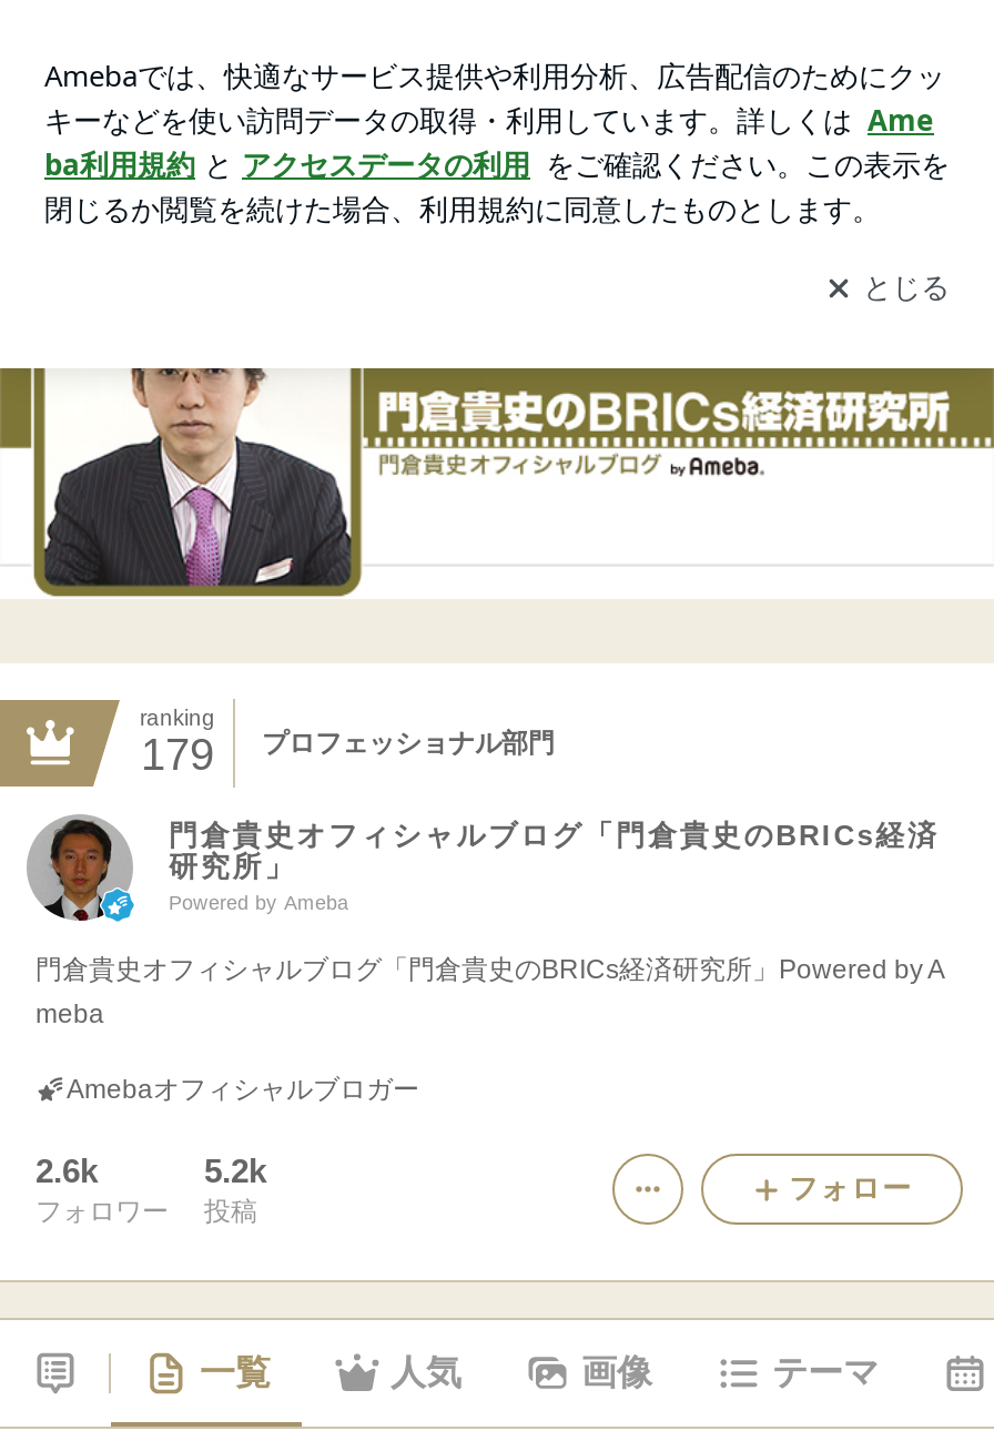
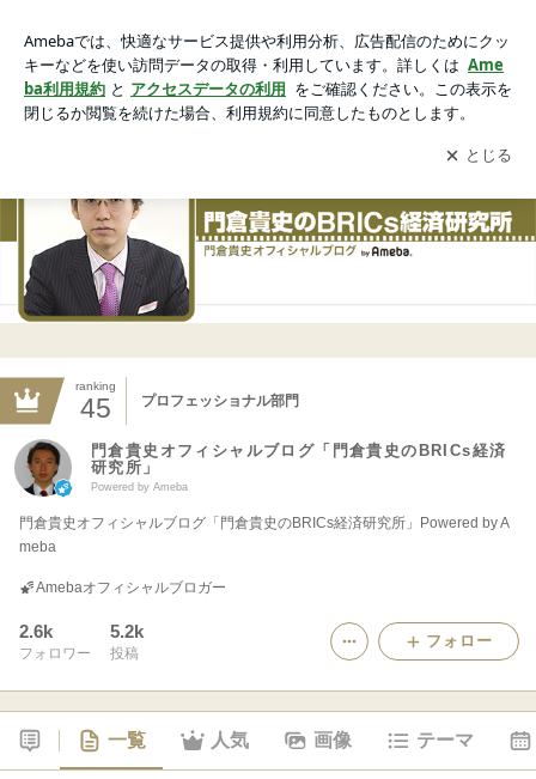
[141,727,555,779] 179 プロフェッショナル部門 -> [80,392,299,423] 45 プロフェッショナル部門

